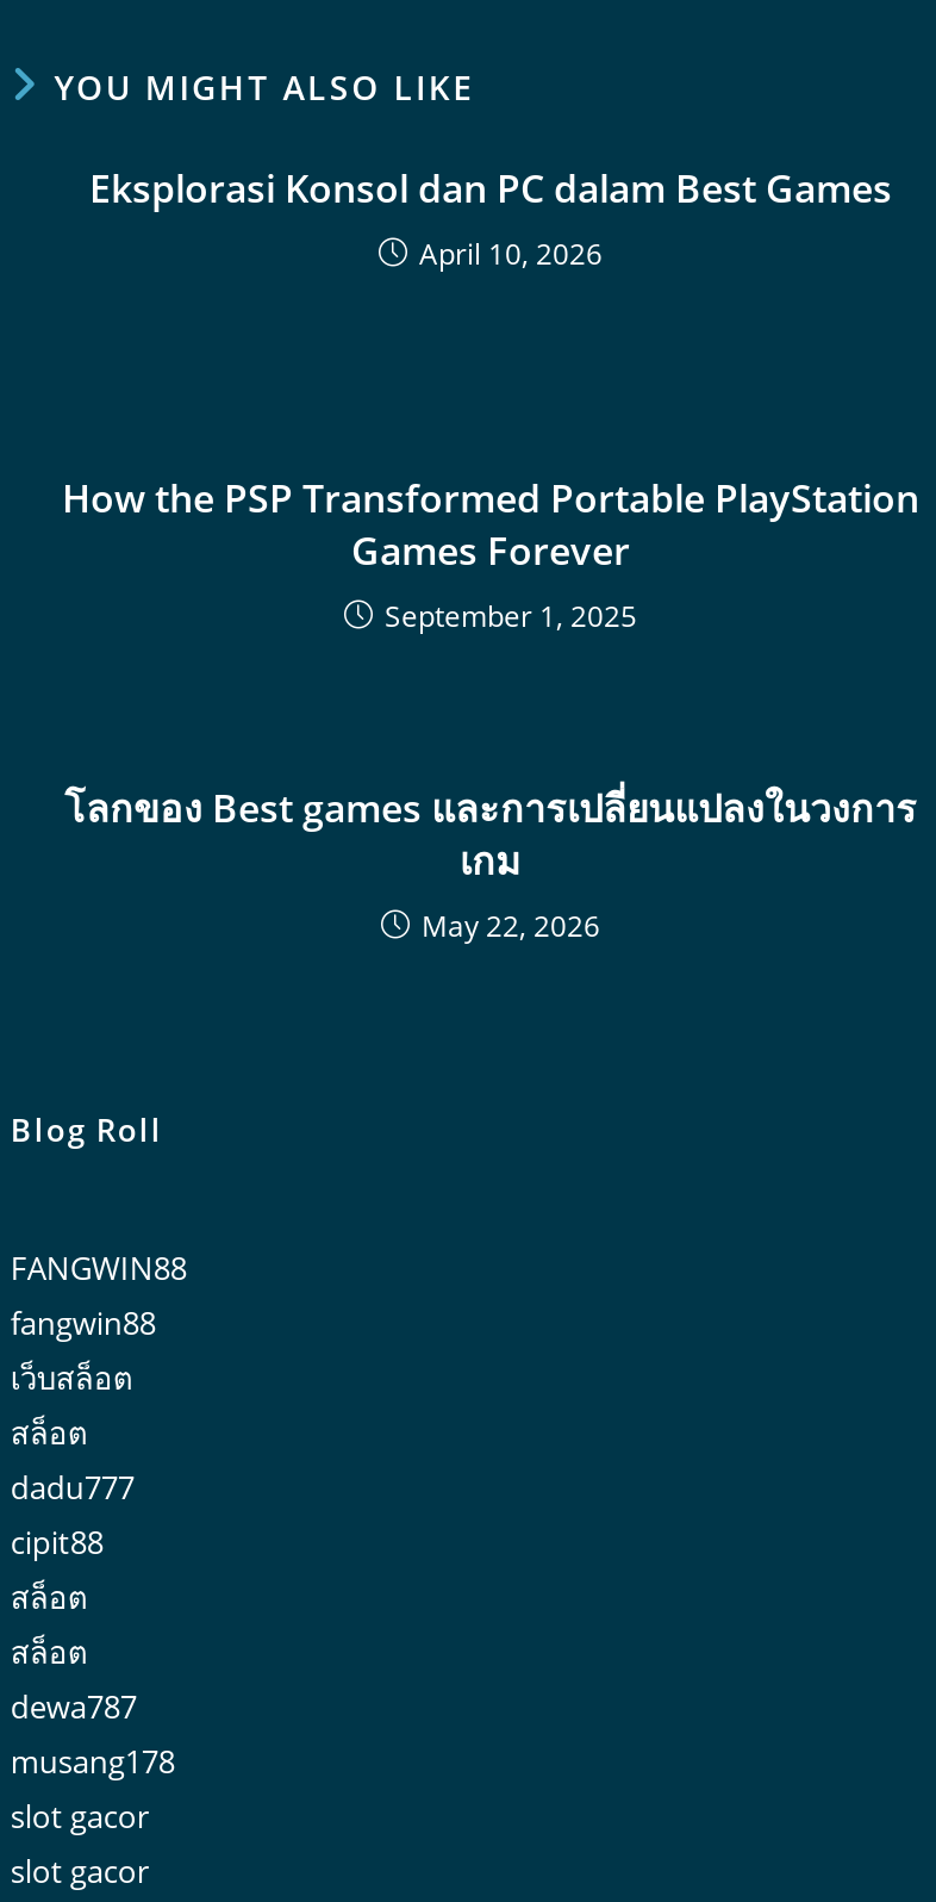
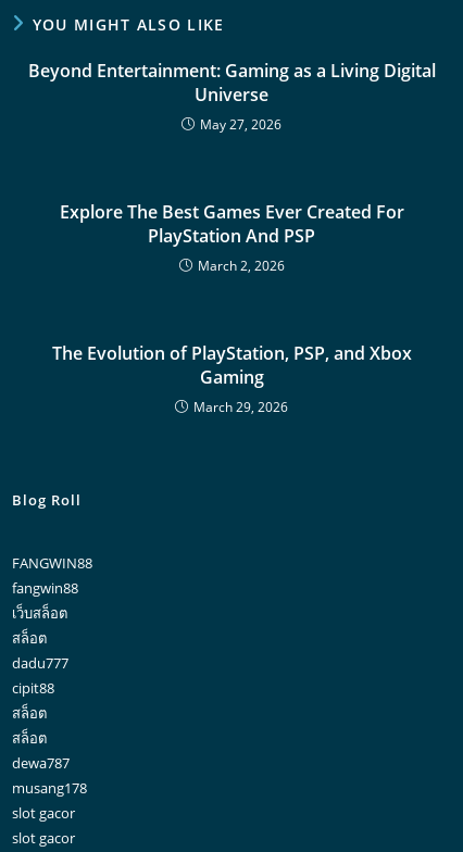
[89,163,892,275] Eksplorasi Konsol dan PC dalam Best Games | April 10, 2026 -> [28,59,435,134] Beyond Entertainment: Gaming as a Living Digital | Universe | May 27, 2026
[62,473,919,637] How the PSP Transformed Portable PlayStation | Games Forever | September 1, 2025 -> [59,200,404,275] Explore The Best Games Ever Created For | PlayStation And PSP | March 2, 2026
[64,782,917,947] โลกของ Best games และการเปลี่ยนแปลงในวงการ | เกม | May 22, 2026 -> [52,342,411,417] The Evolution of PlayStation, PSP, and Xbox | Gaming | March 29, 2026

